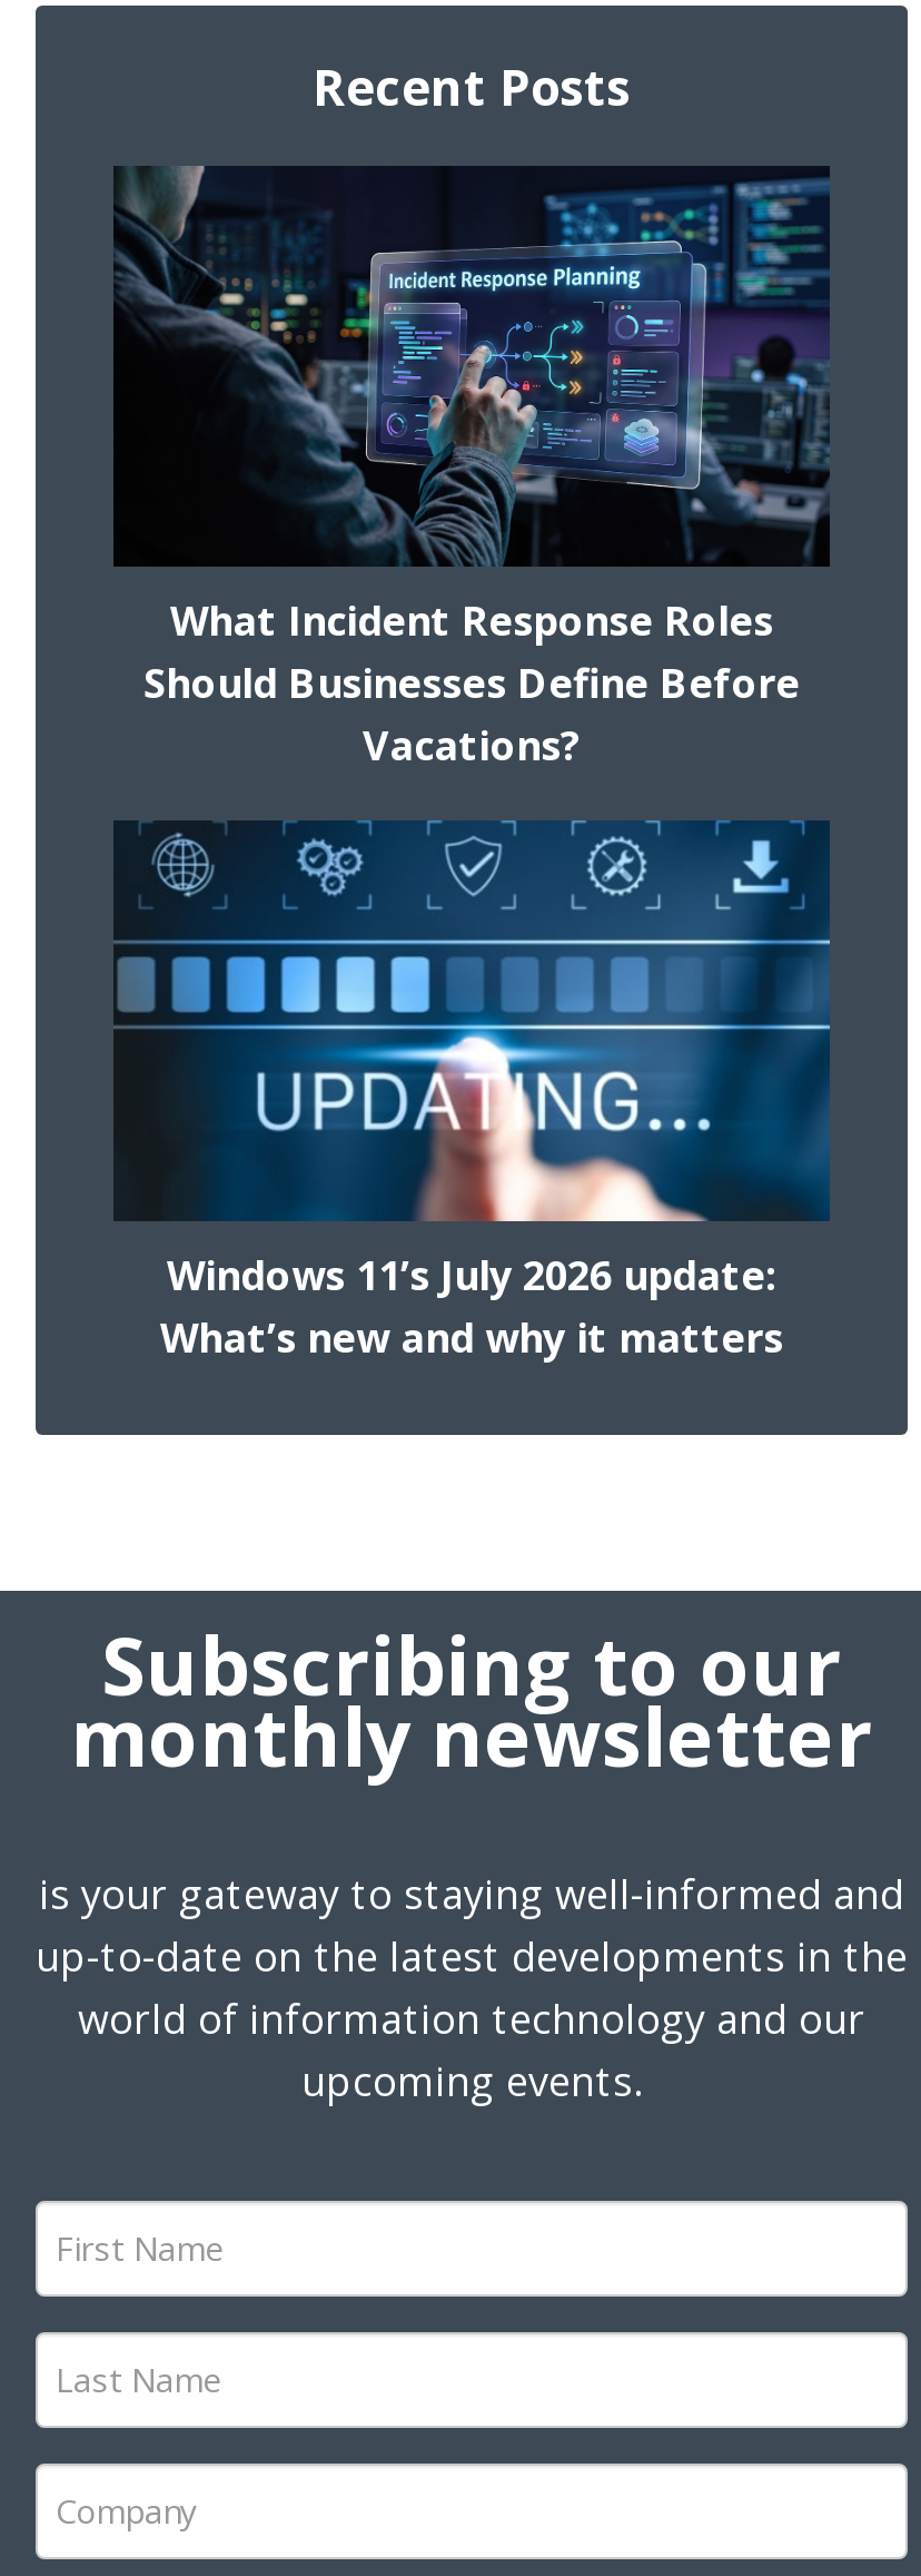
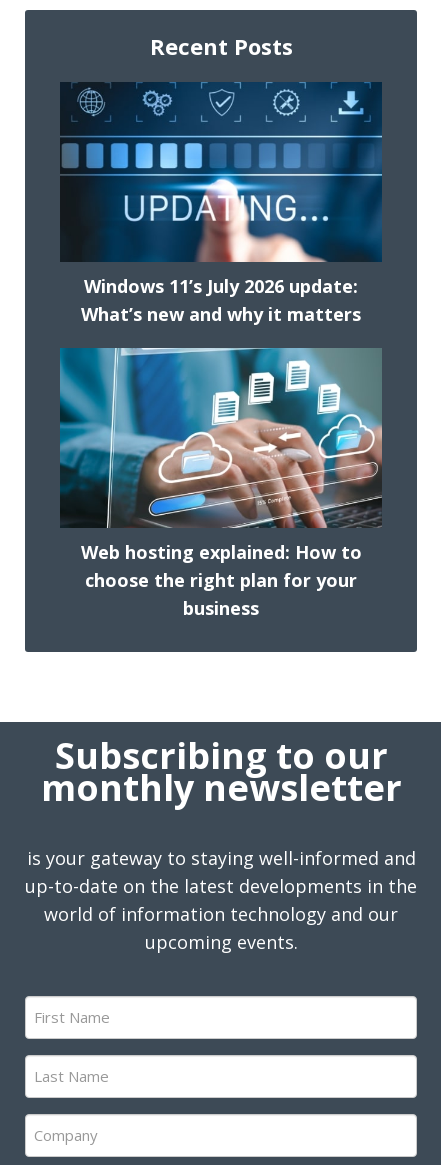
[116,166,830,771] [image] | What Incident Response Roles | Should Businesses Define Before | Vacations? -> none
moved [116,820,832,1363] -> [61,82,383,326]: [image] | Windows 11’s July 2026 update: | What’s new and why it matters
none -> [60,347,383,620] [image] | Web hosting explained: How to | choose the right plan for your | business

